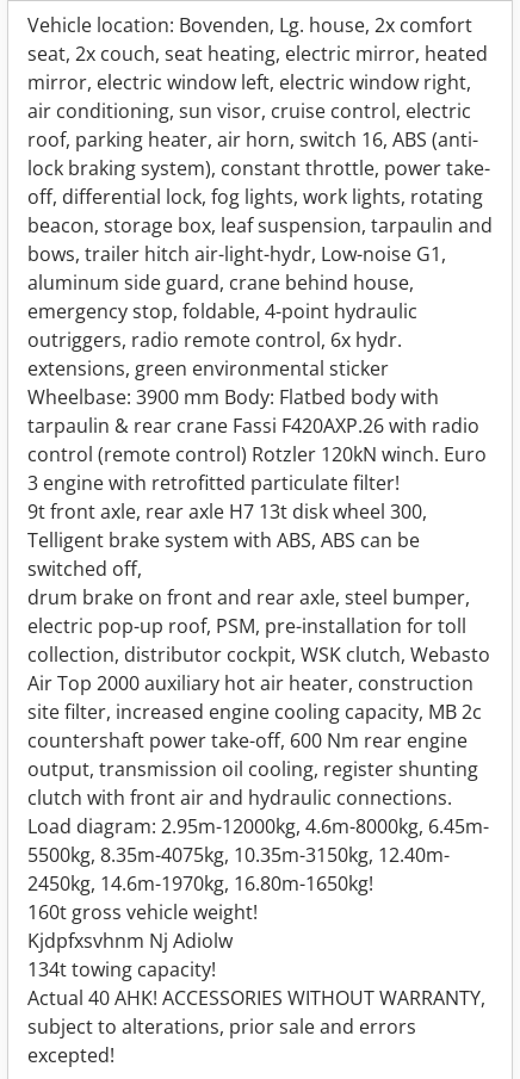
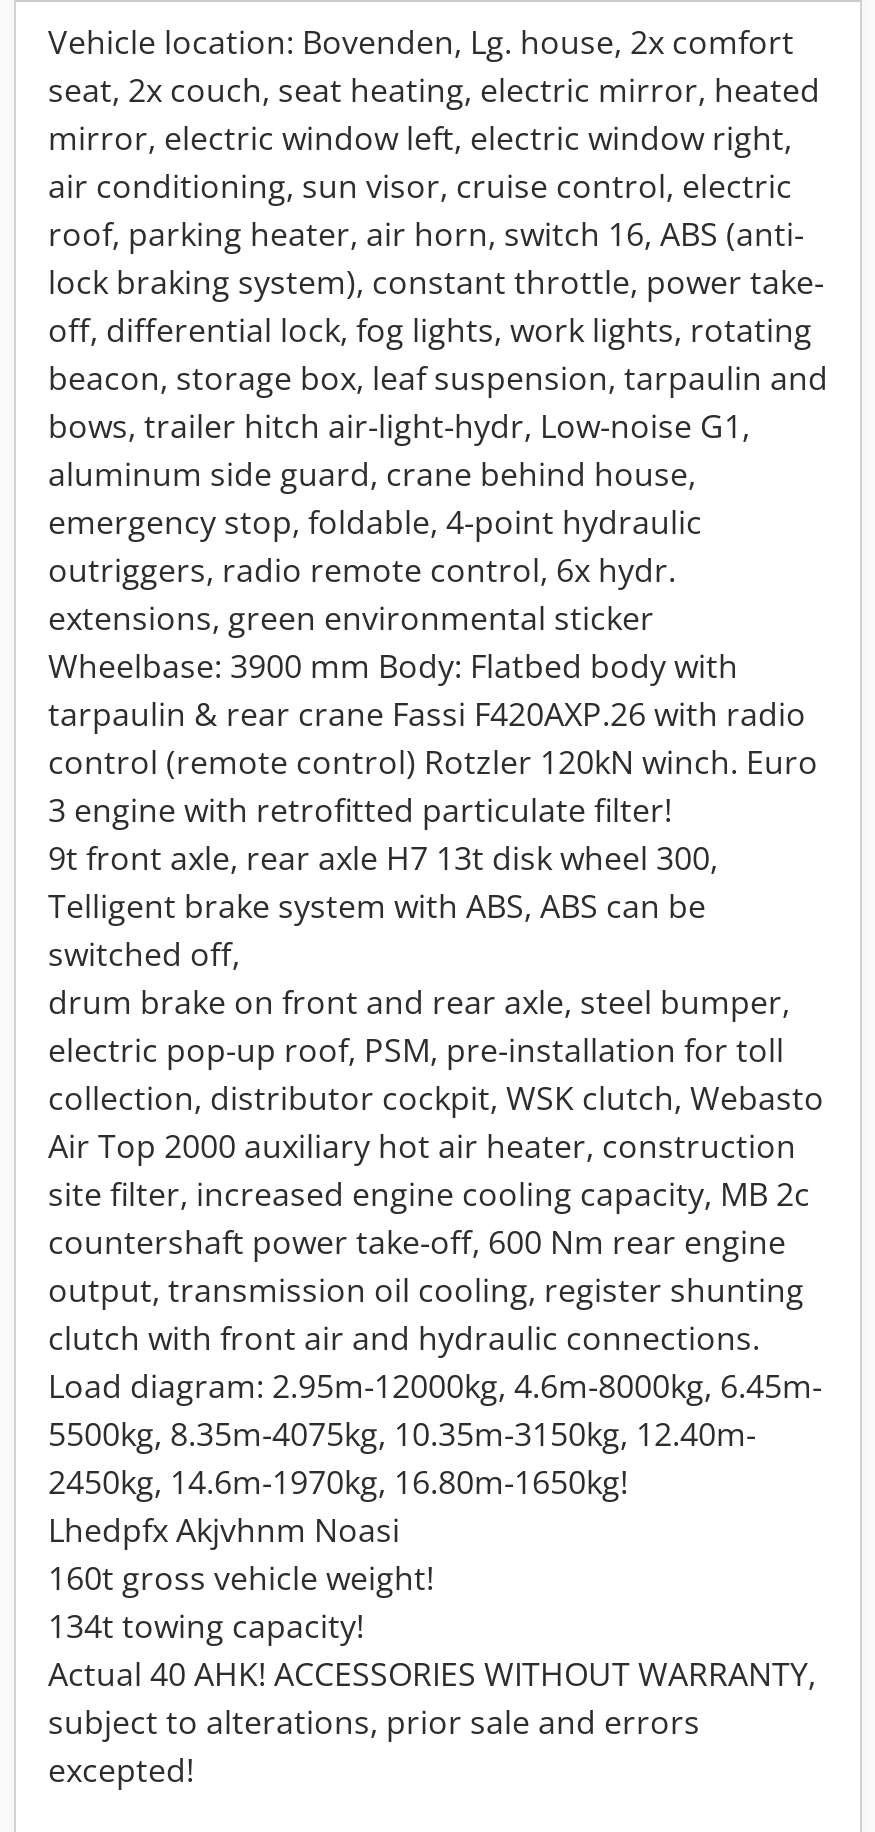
none -> [48,1508,400,1552] Lhedpfx Akjvhnm Noasi
moved [27,899,258,925] -> [48,1556,434,1600]: 160t gross vehicle weight!
[27,928,233,954] Kjdpfxsvhnm Nj Adiolw -> none

